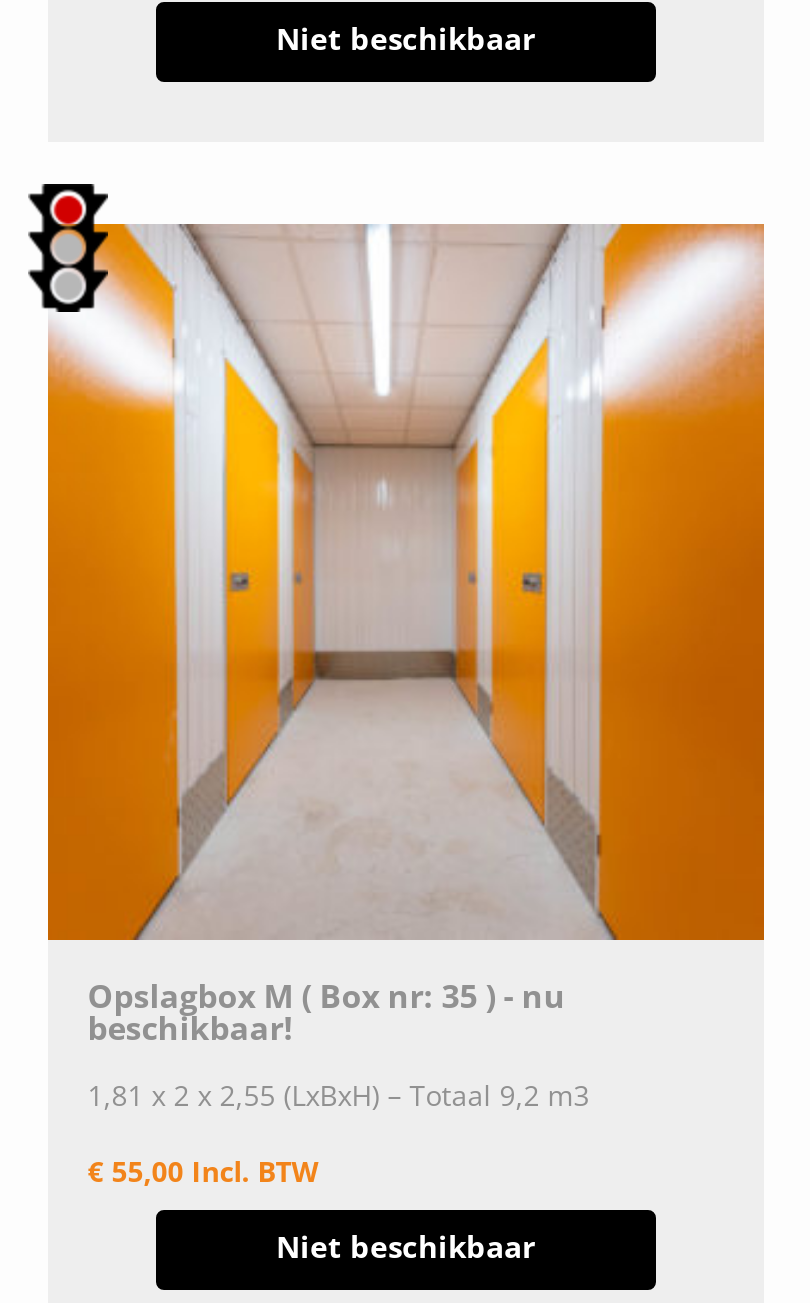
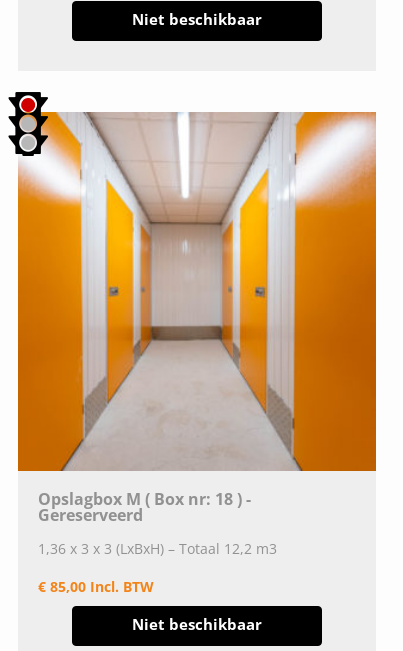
[88,974,566,1050] Opslagbox M ( Box nr: 35 ) - nu | beschikbaar! -> [38,487,251,525] Opslagbox M ( Box nr: 18 ) - | Gereserveerd
[88,1076,590,1114] 1,81 x 2 x 2,55 (LxBxH) – Totaal 9,2 m3 -> [38,538,277,557] 1,36 x 3 x 3 (LxBxH) – Totaal 12,2 m3
[88,1152,320,1190] € 55,00 Incl. BTW -> [38,576,154,595] € 85,00 Incl. BTW

